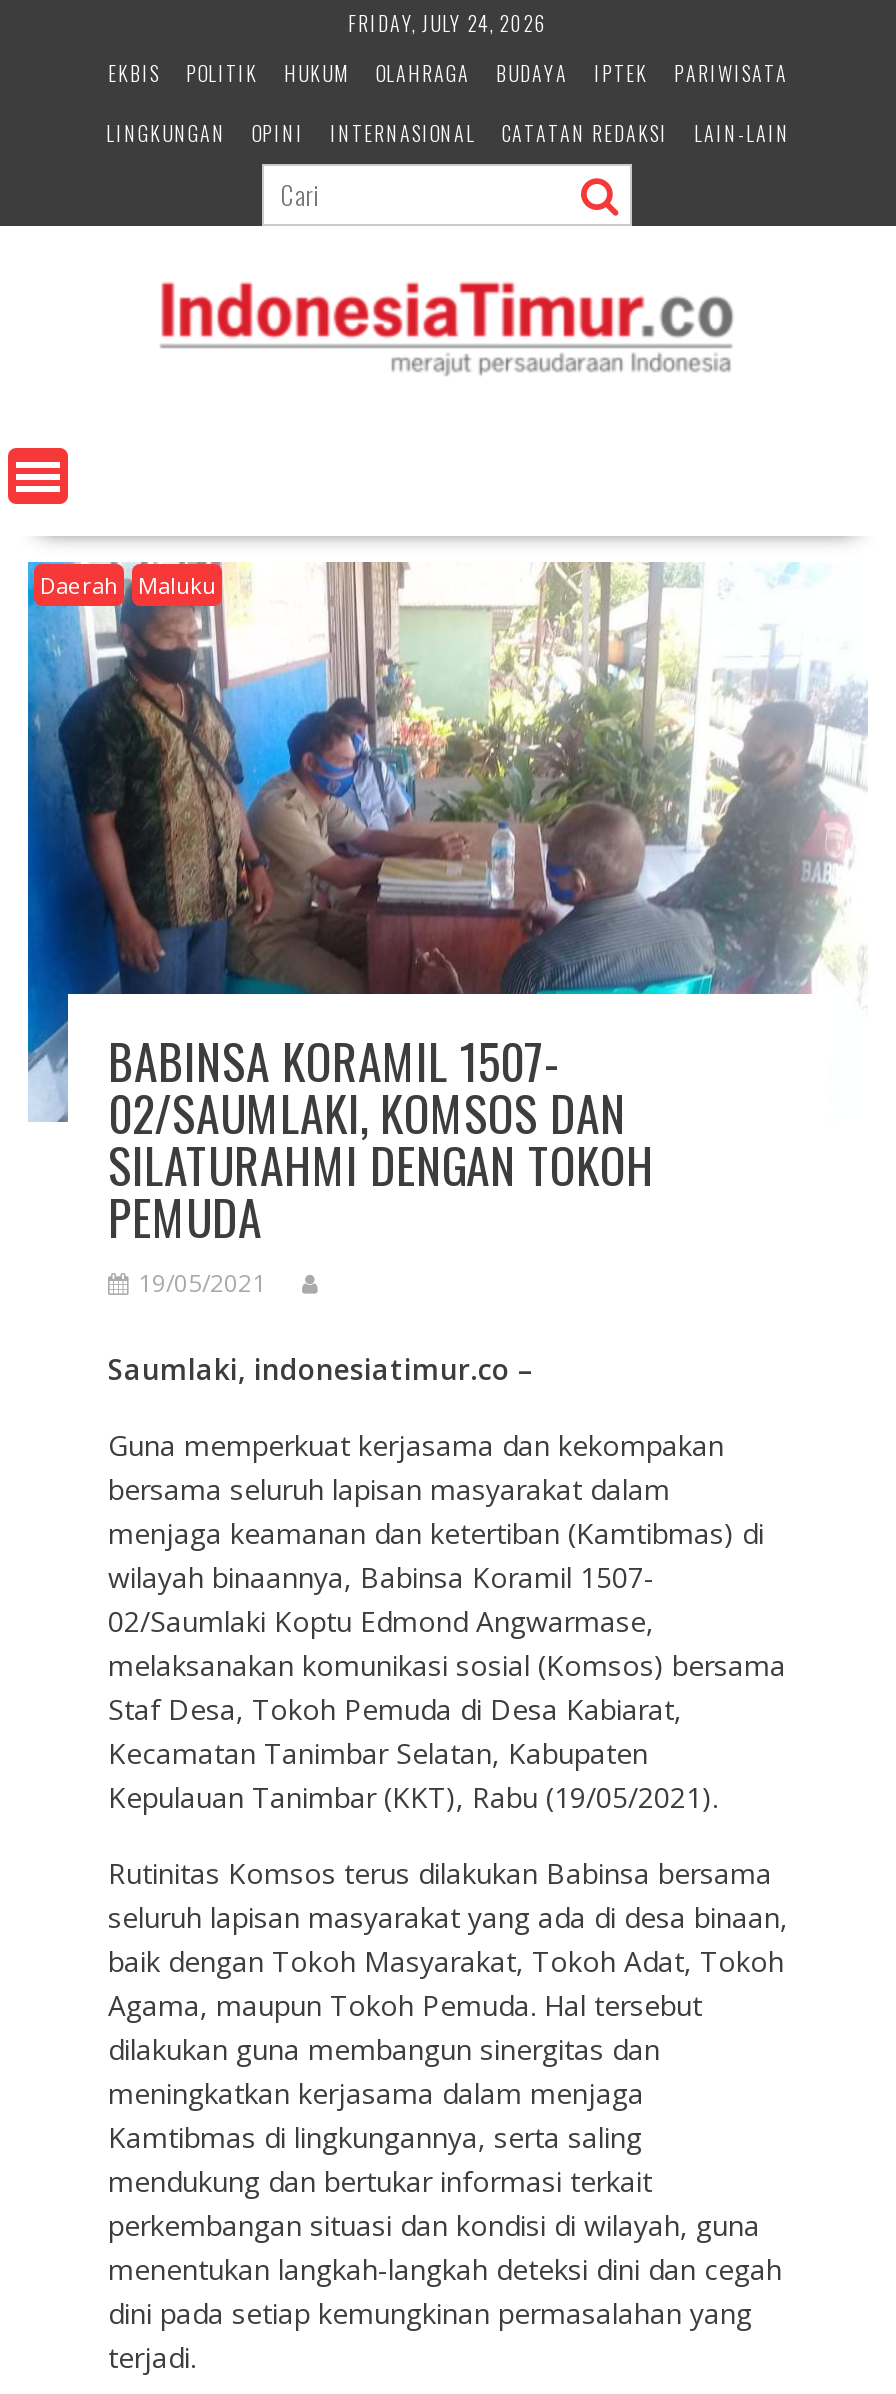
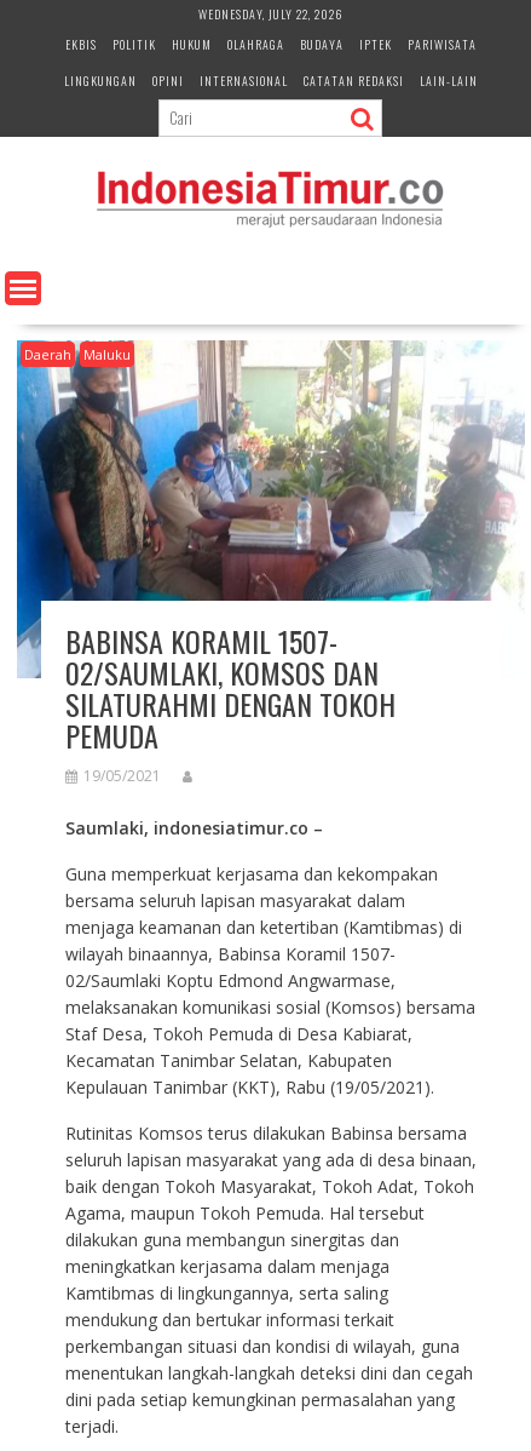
[348,8,548,38] FRIDAY, JULY 24, 2026 -> [198,5,344,23] WEDNESDAY, JULY 22, 2026

